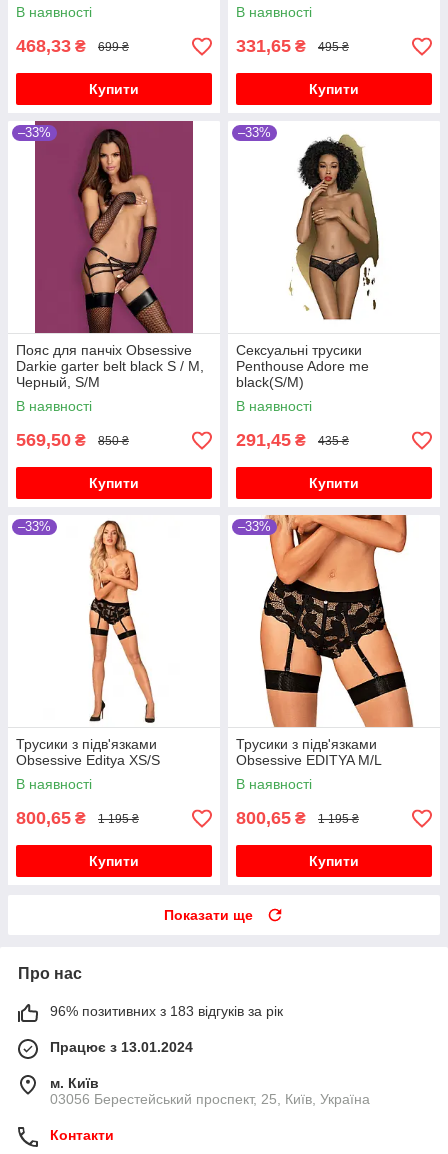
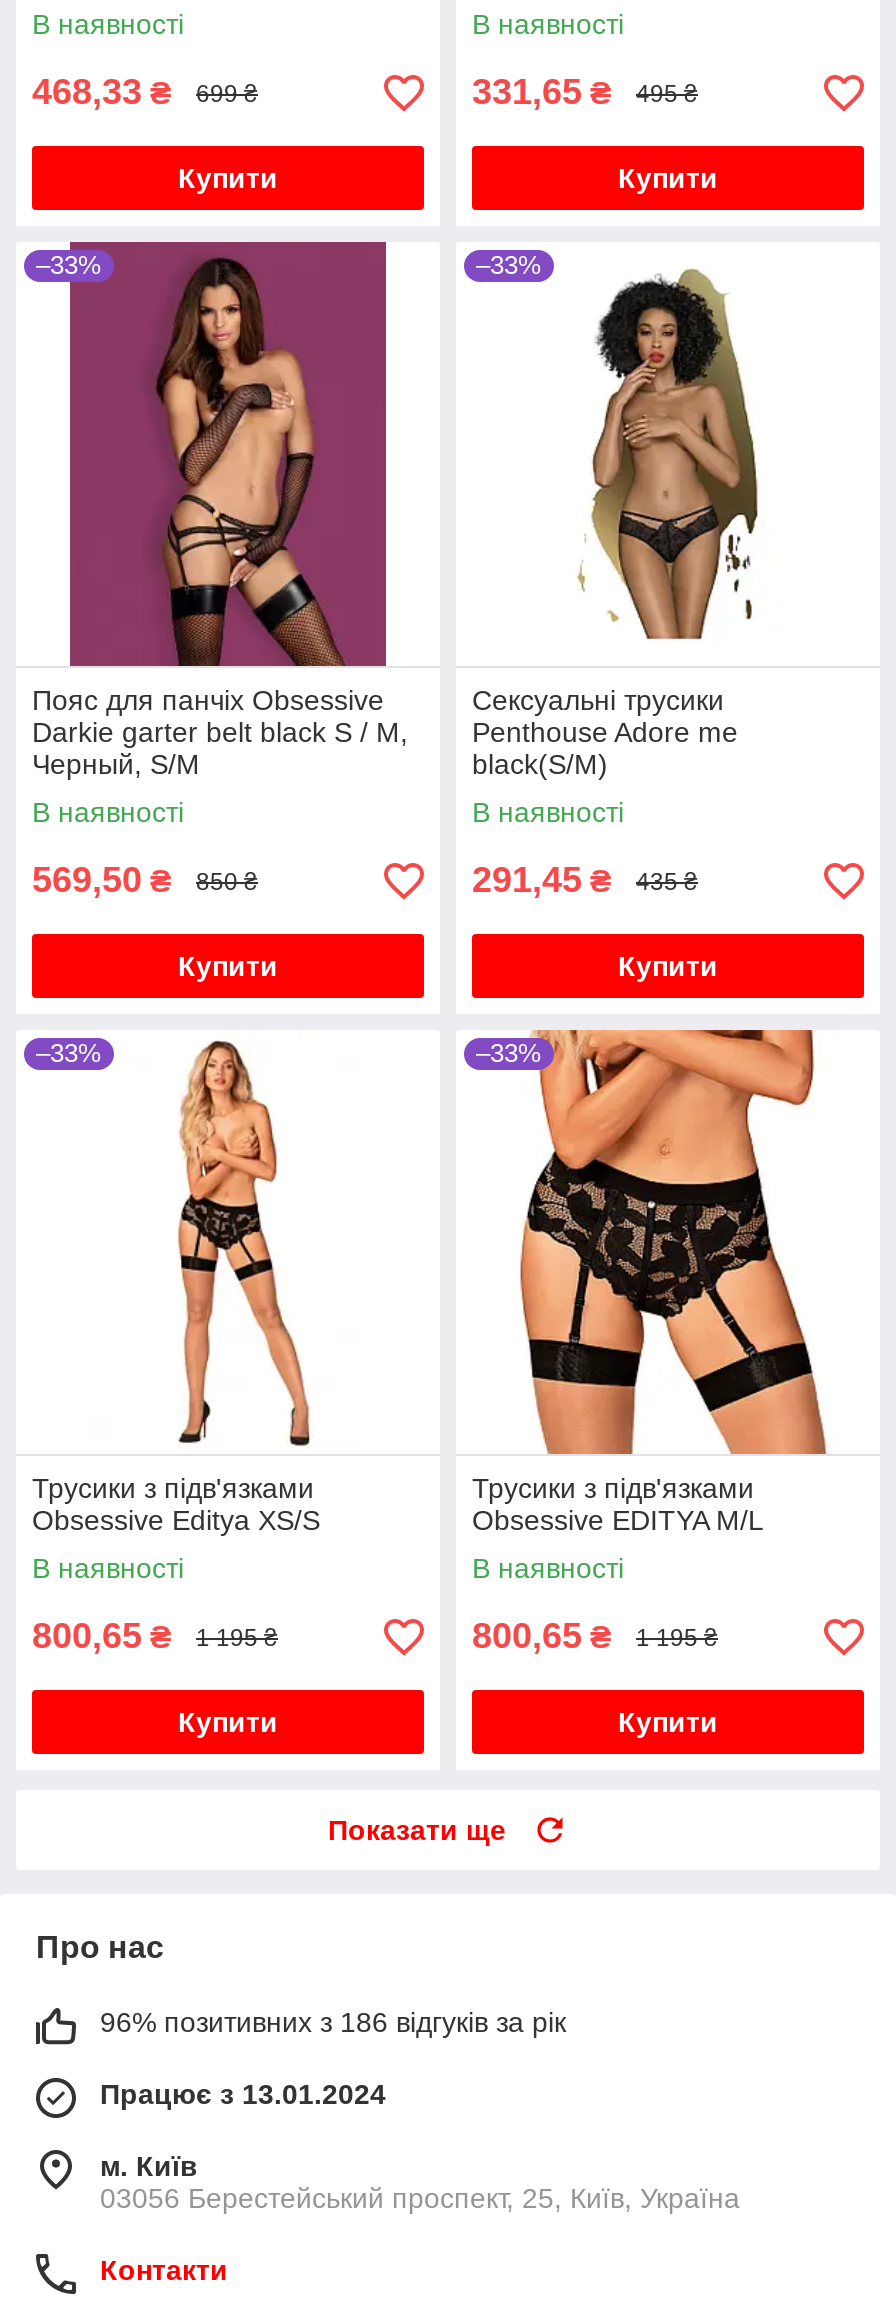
[50,1003,283,1019] 96% позитивних з 183 відгуків за рік -> [100,2007,566,2039] 96% позитивних з 186 відгуків за рік

